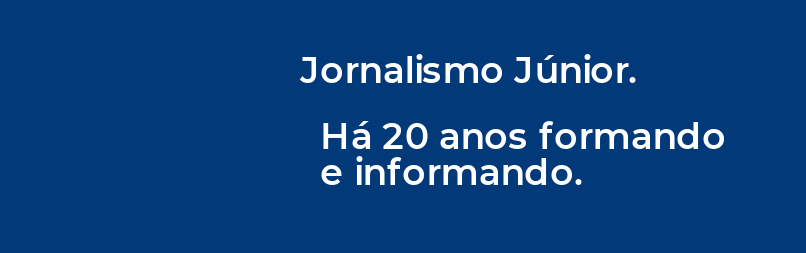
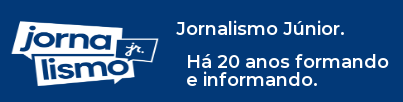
none -> [11,20,159,87] [image]

